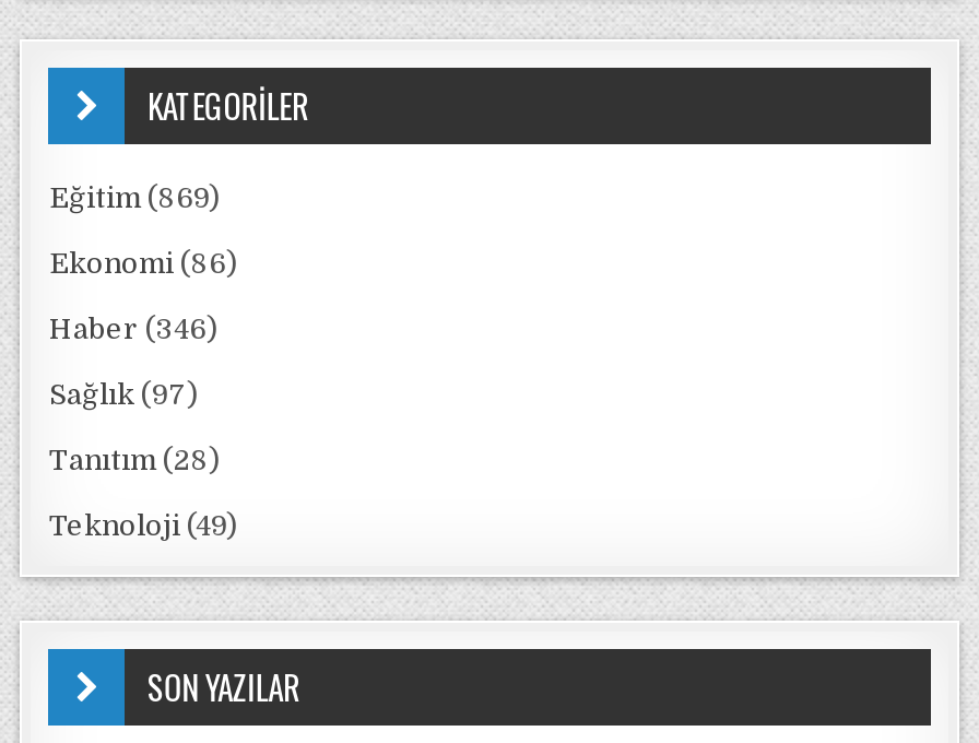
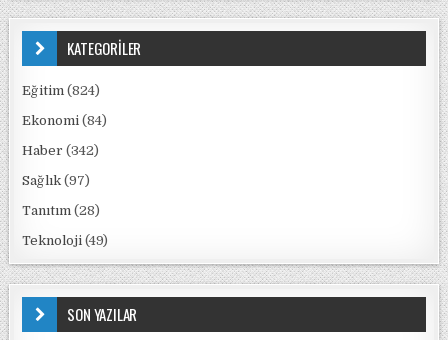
[49,181,220,214] Eğitim (869) -> [22,83,100,98] Eğitim (824)
[49,247,237,280] Ekonomi (86) -> [22,113,107,128] Ekonomi (84)
[49,312,217,345] Haber (346) -> [22,143,99,158] Haber (342)

